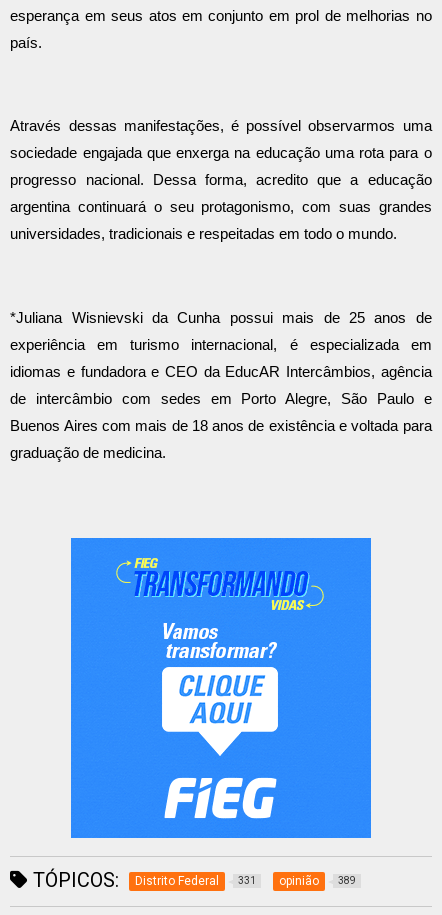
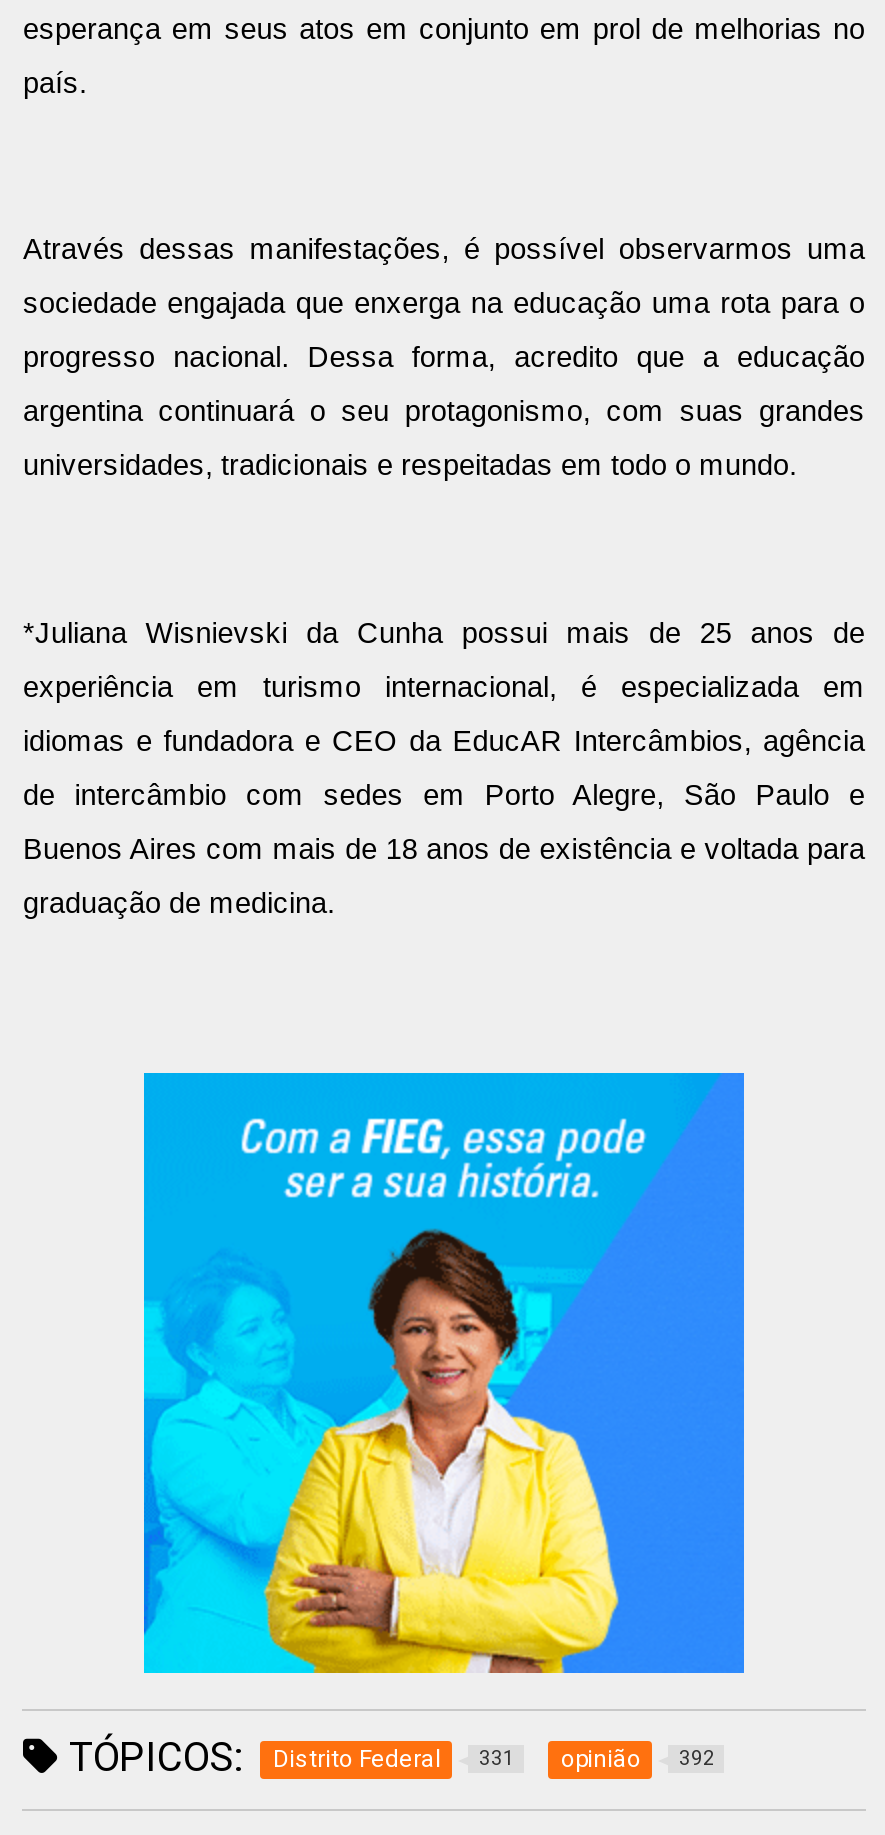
[71,538,357,888] [image] | opinião 389 -> [144,1073,718,1773] [image] | opinião 392

